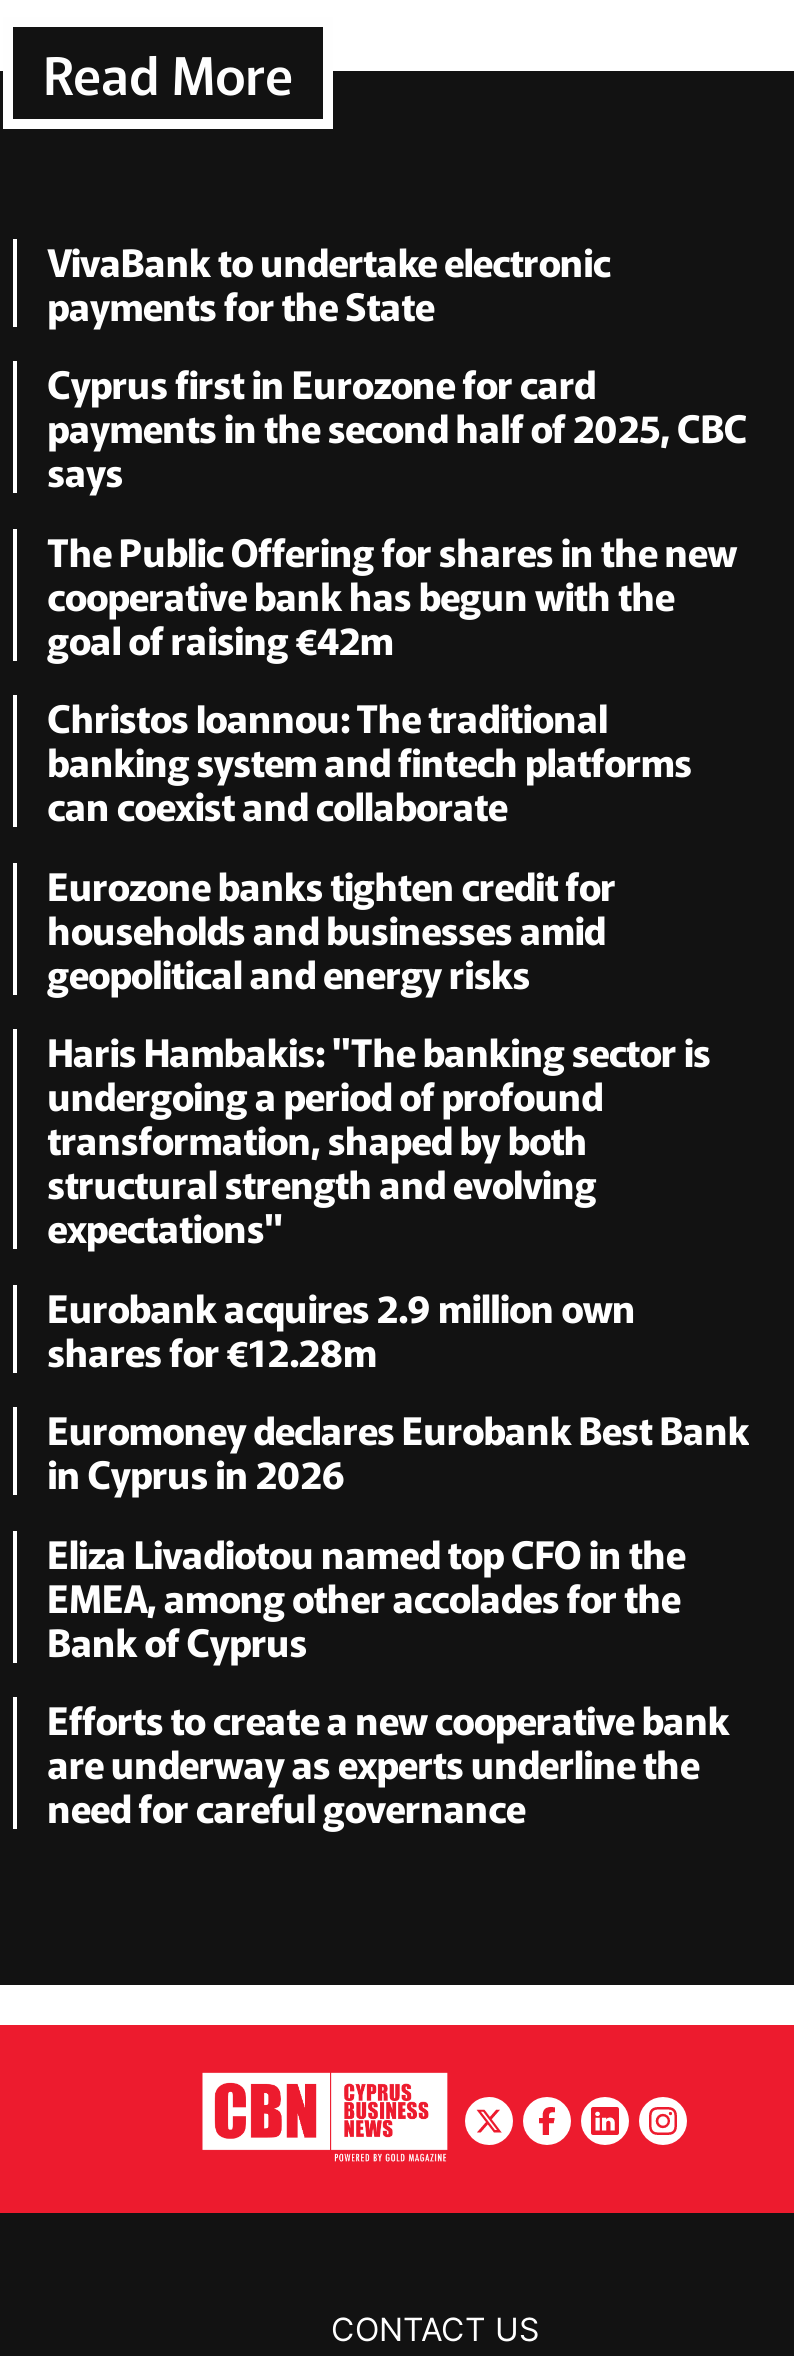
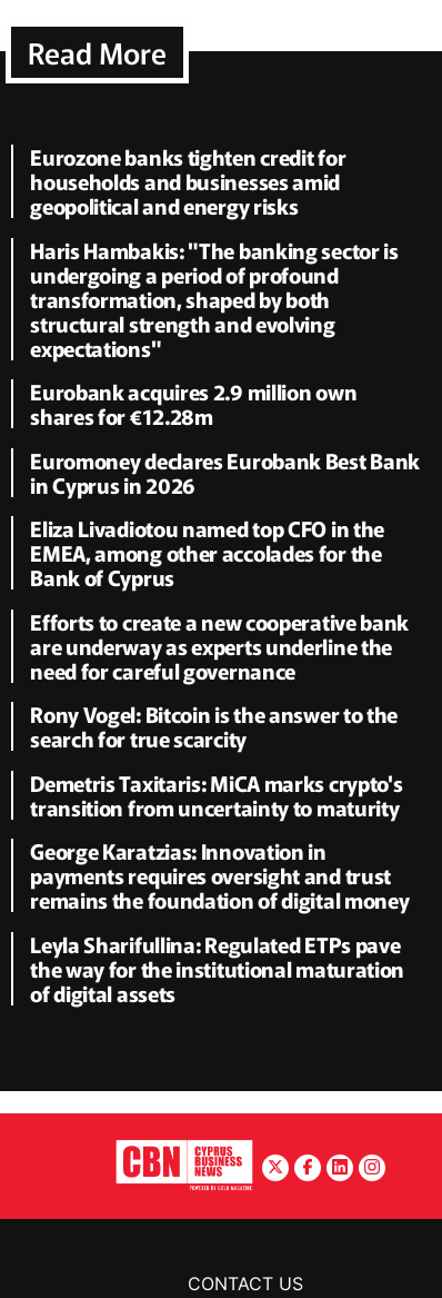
[47,232,747,832] VivaBank to undertake electronic | payments for the State | Cyprus first in Eurozone for card | payments in the second half of 2025, CBC | says | The Public Offering for shares in the new | cooperative bank has begun with the | goal of raising €42m | Christos Ioannou: The traditional | banking system and fintech platforms | can coexist and collaborate -> none
moved [47,856,749,1834] -> [30,141,420,685]: Eurozone banks tighten credit for | households and businesses amid | geopolitical and energy risks | ... | are underway as experts underline the | need for careful governance
none -> [30,699,409,1007] Rony Vogel: Bitcoin is the answer to the | search for true scarcity | Demetris Taxitaris: MiCA marks crypto's | transition from uncertainty to maturity | George Karatzias: Innovation in | payments requires oversight and trust | remains the foundation of digital money | Leyla Sharifullina: Regulated ETPs pave | the way for the institutional maturation | of digital assets

